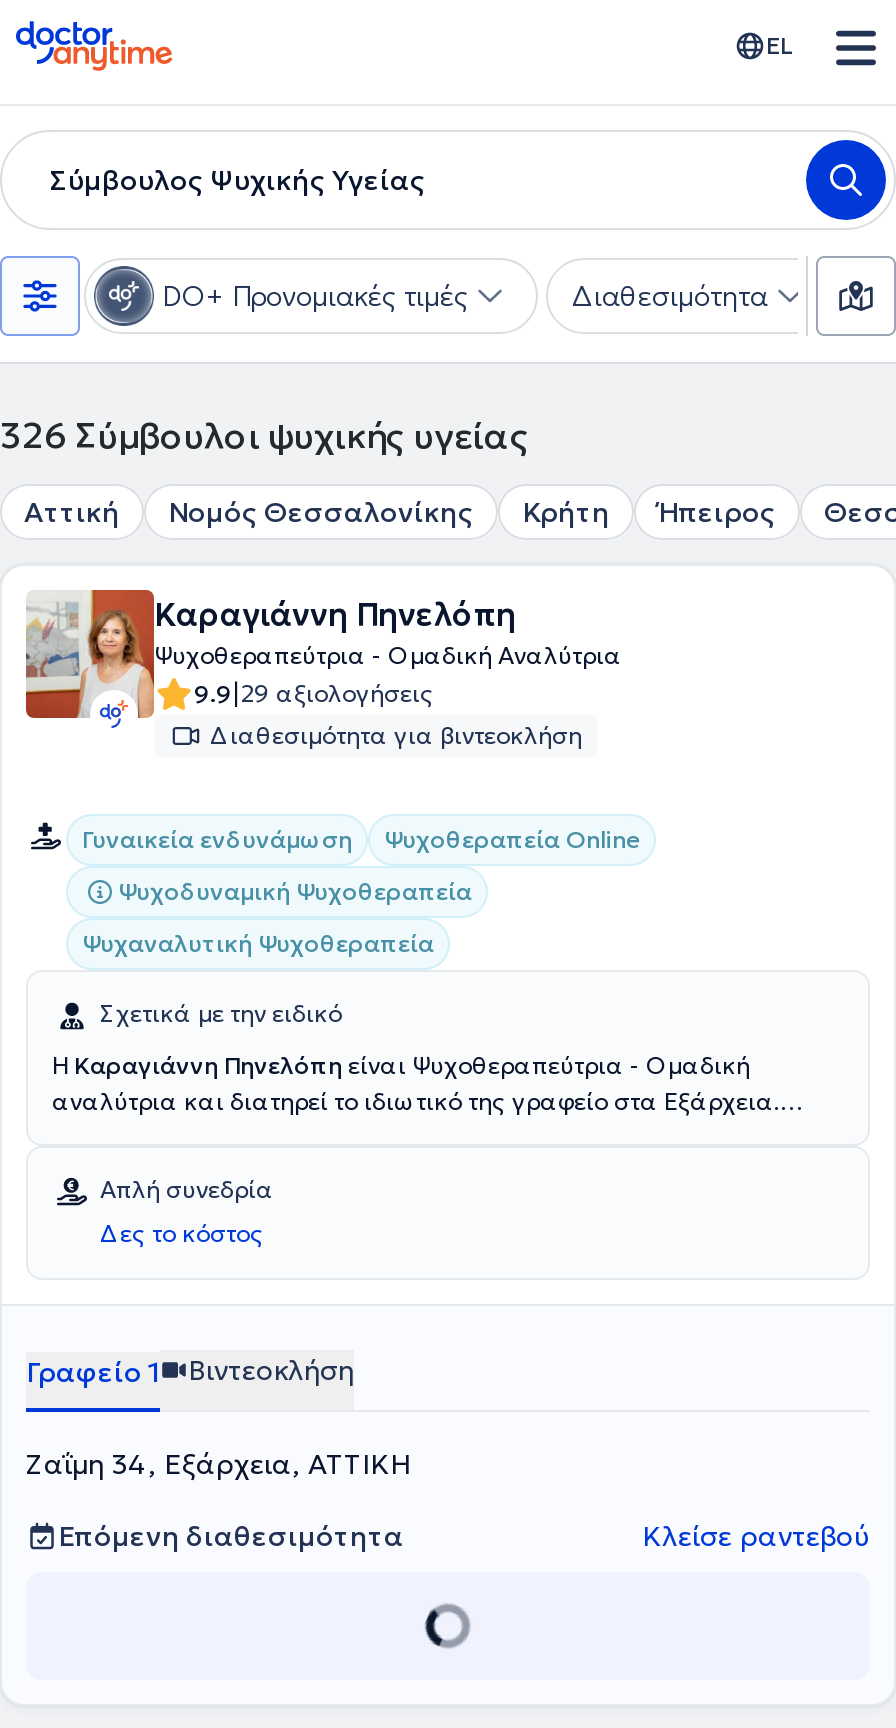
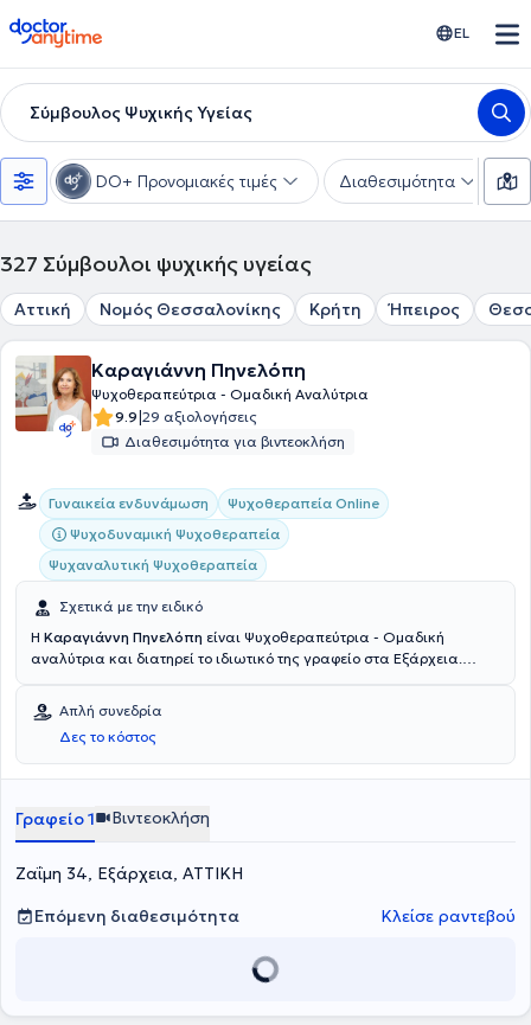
[0,412,530,458] 326 Σύμβουλοι ψυχικής υγείας -> [0,250,312,277] 327 Σύμβουλοι ψυχικής υγείας

